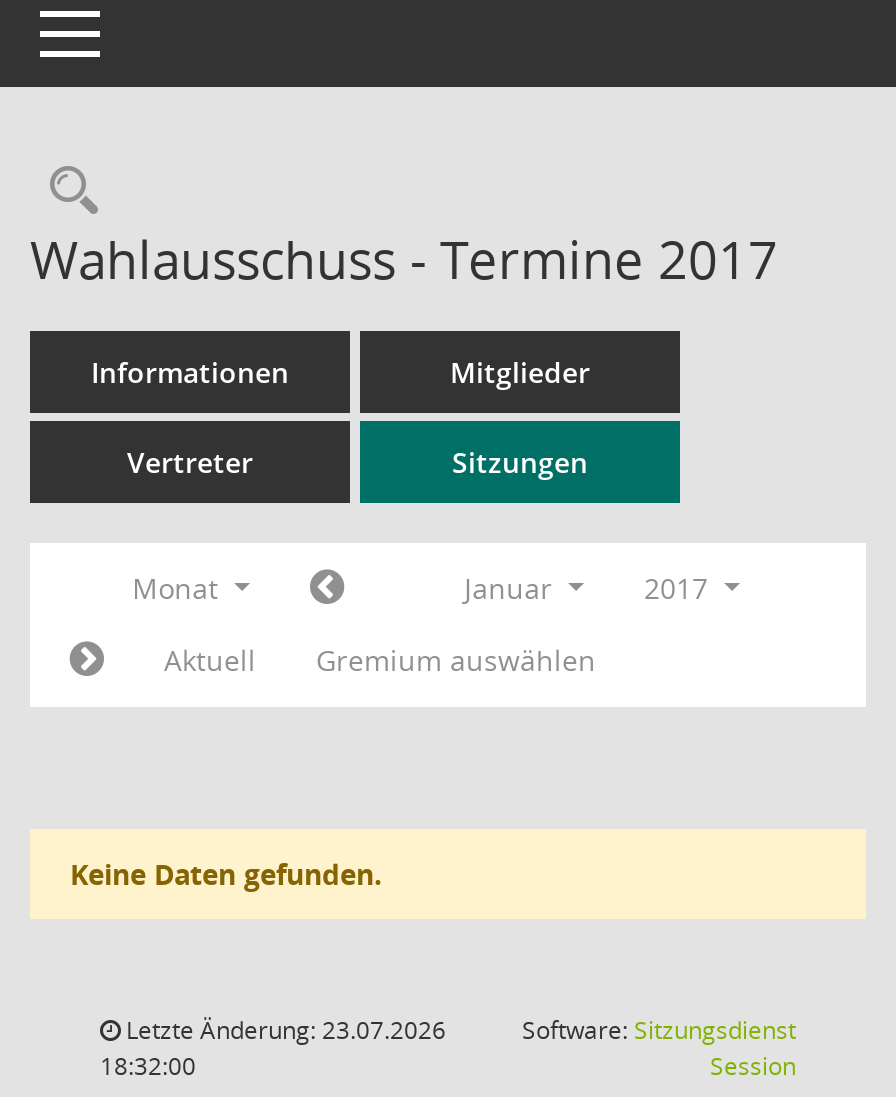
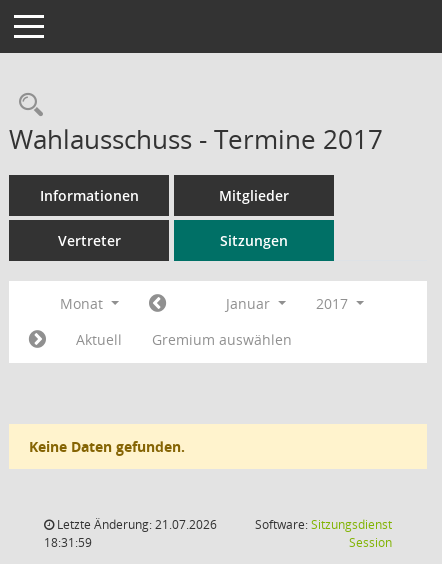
[120,1013,446,1047] Letzte Änderung: 23.07.2026 -> [54,516,217,533] Letzte Änderung: 21.07.2026
[100,1049,196,1083] 18:32:00 -> [44,534,92,551] 18:31:59

